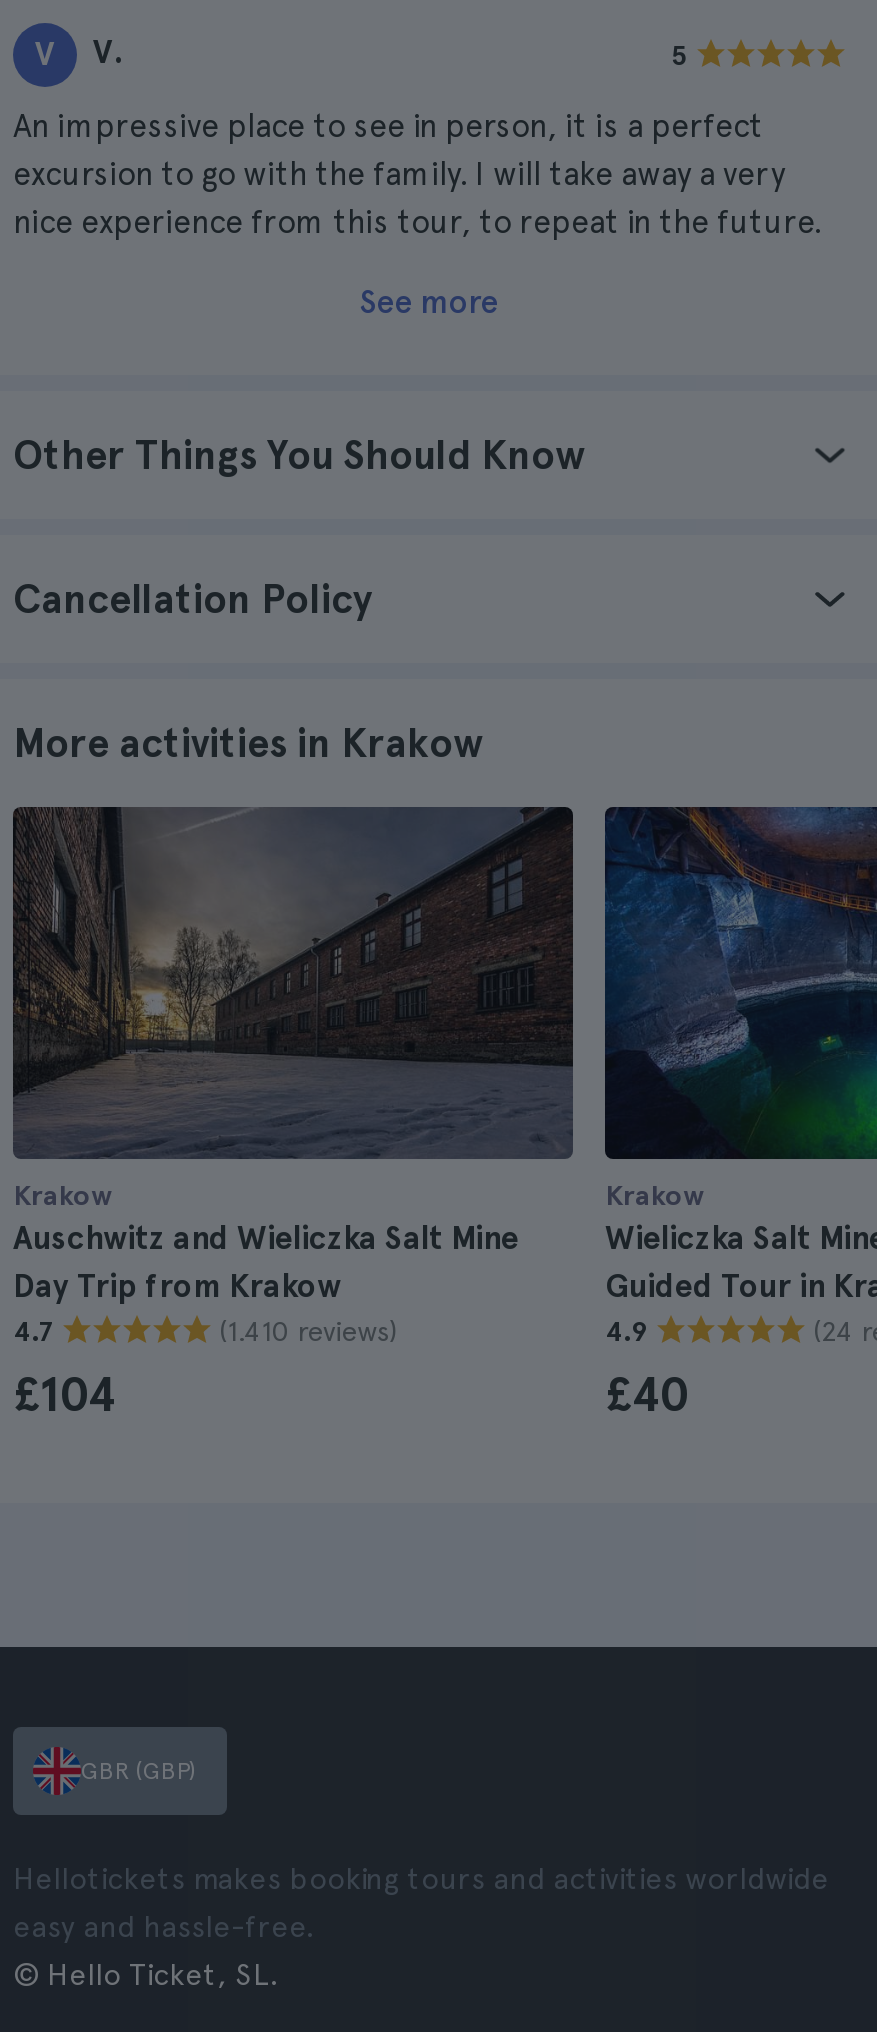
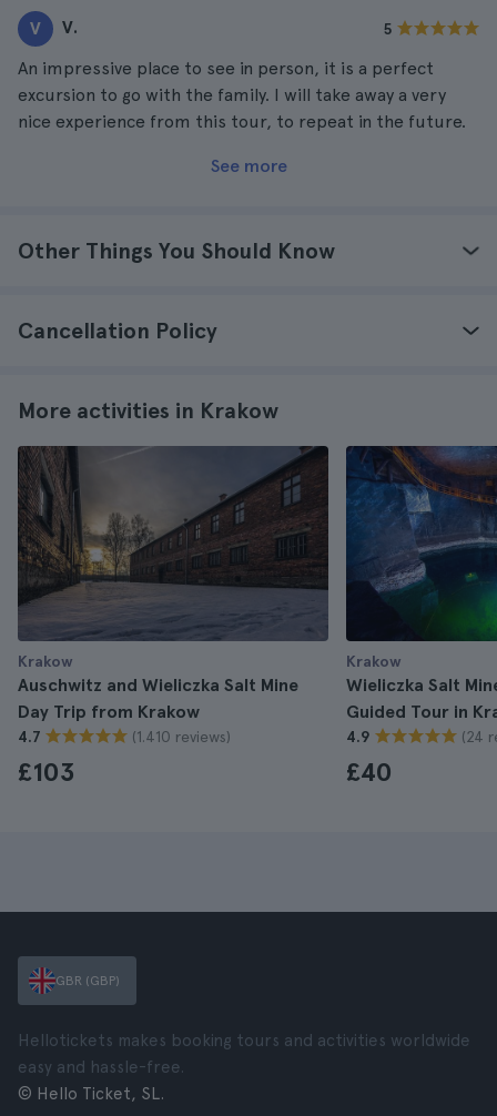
[13,1365,115,1423] £104 -> [18,755,75,788] £103

